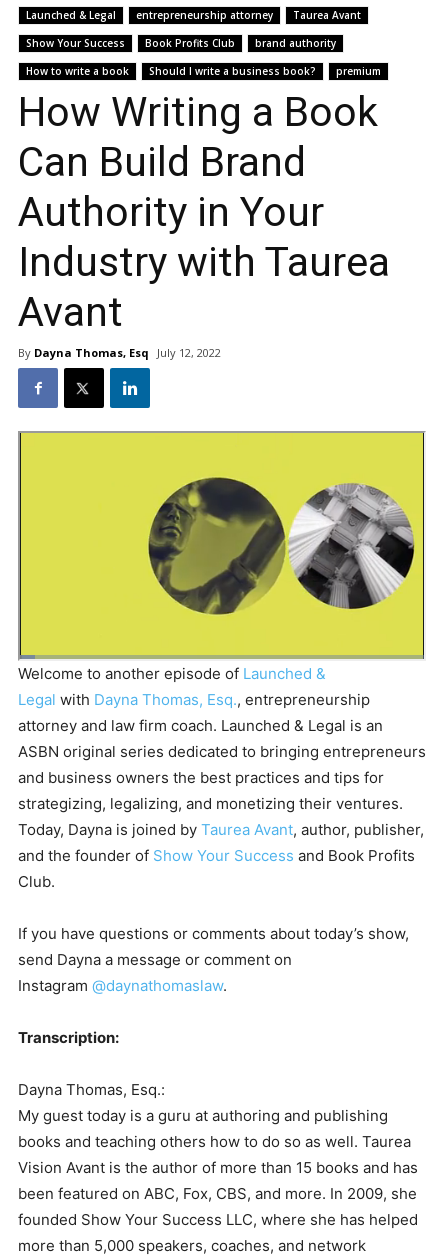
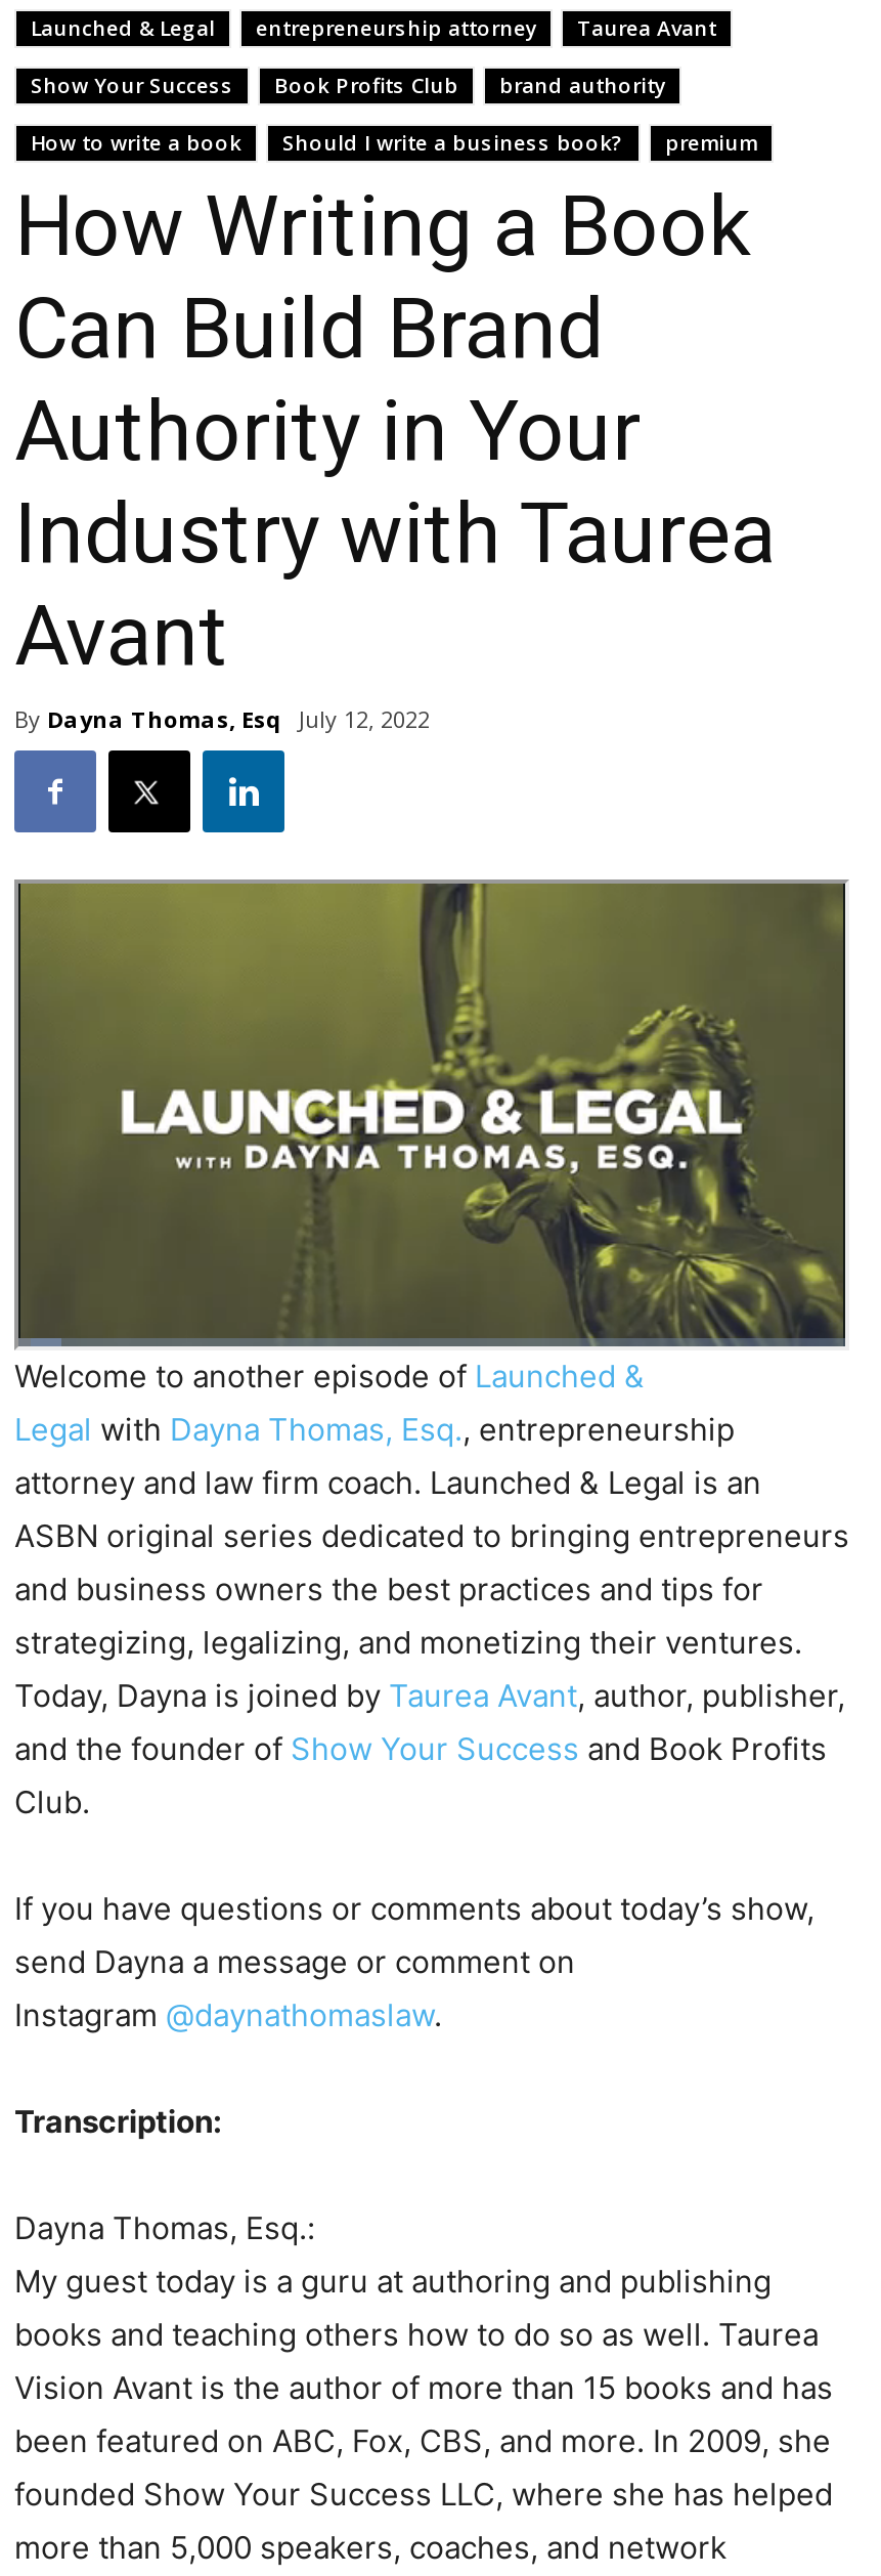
[20,432,424,659] [image] -> [18,882,845,1346] [image]

